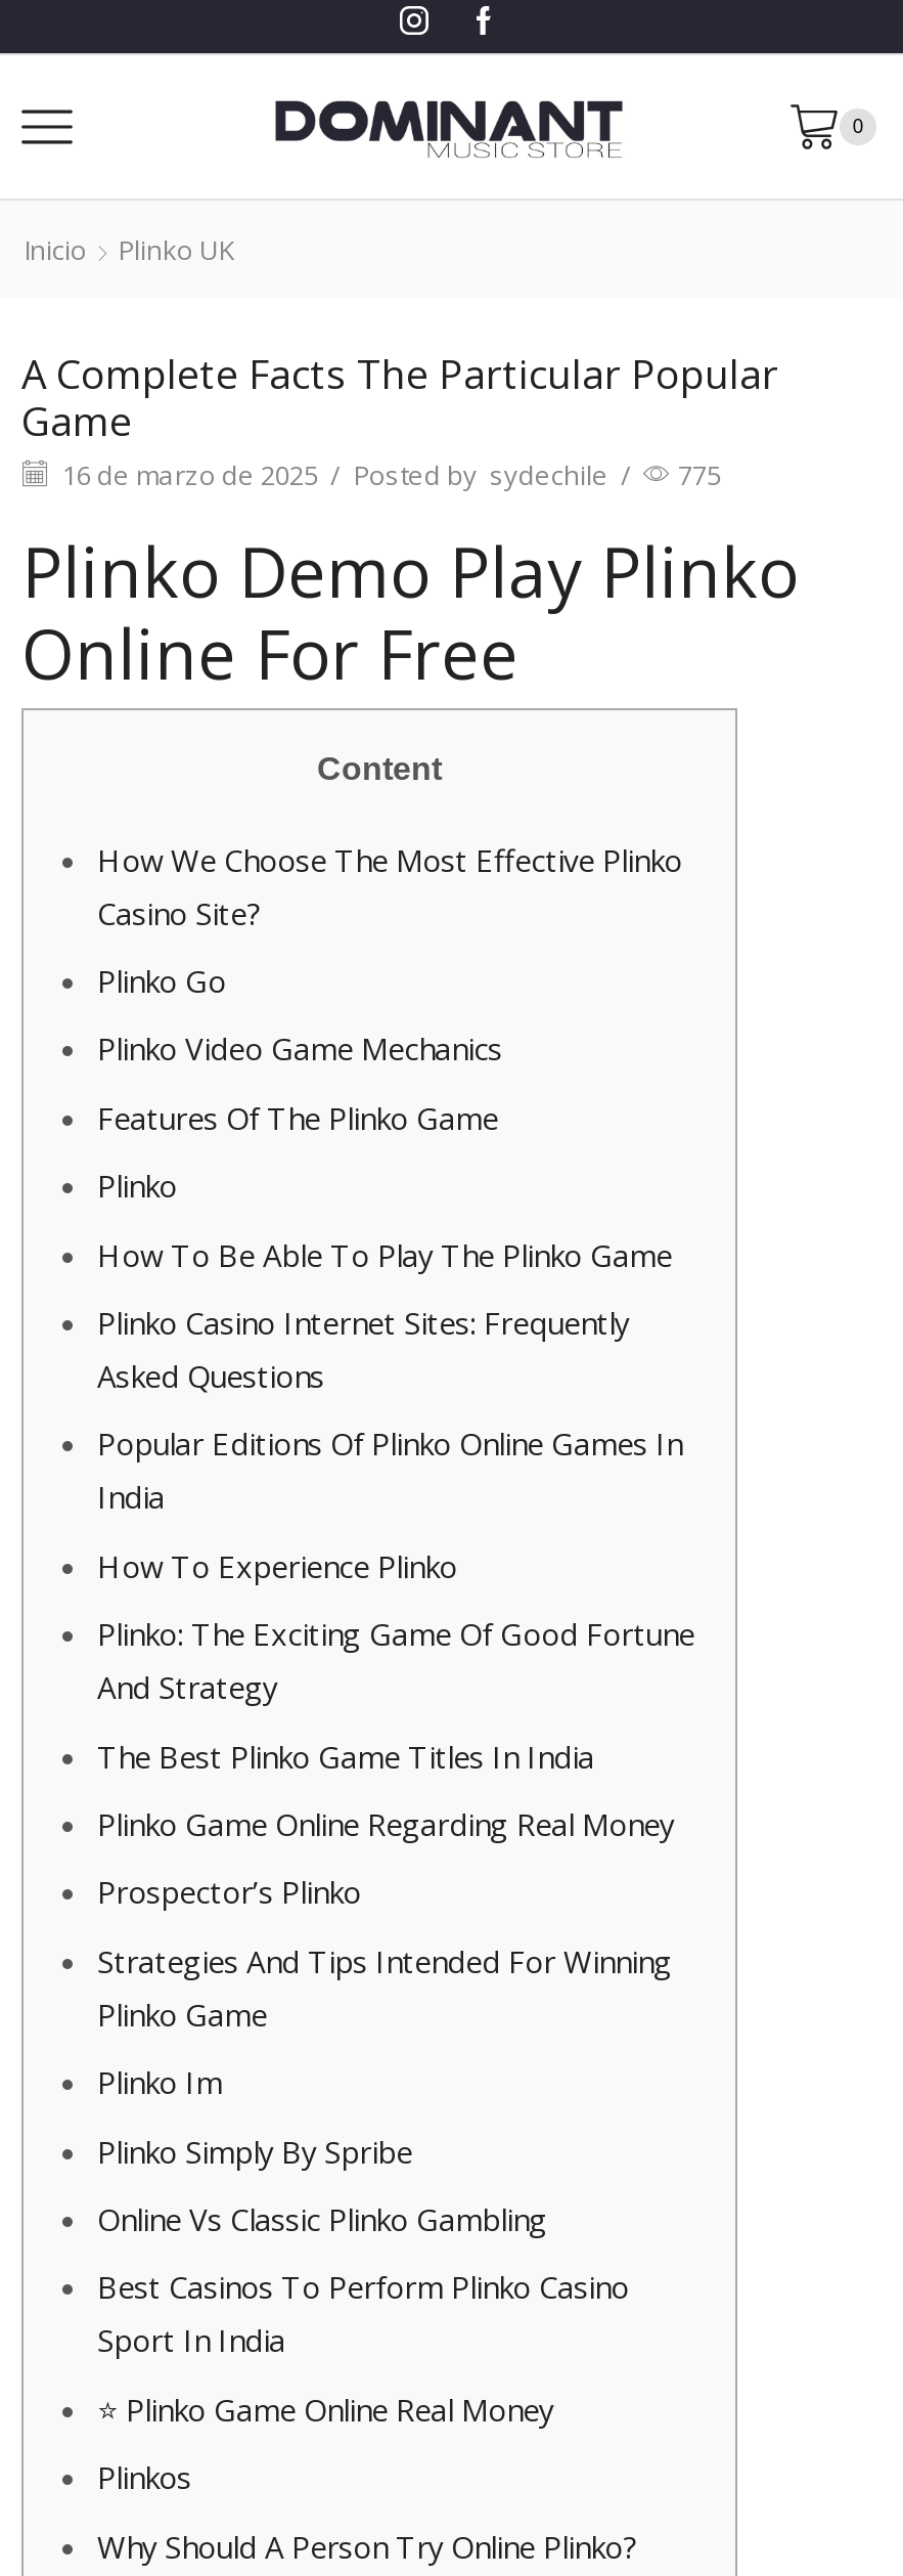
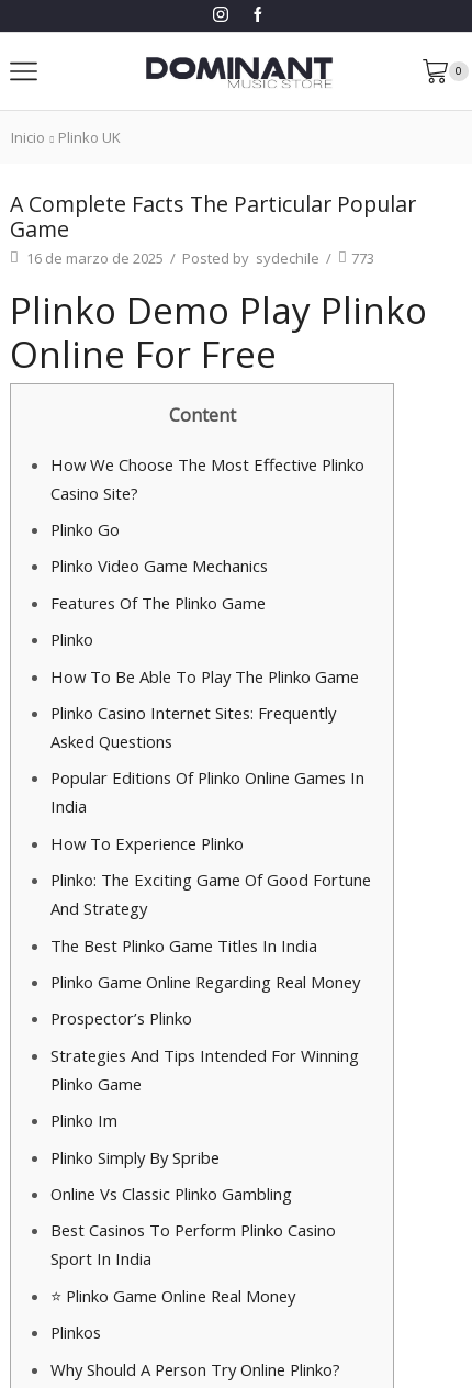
[56,456,721,493] 16 de marzo de 2025 / Posted by sydechile / 775 -> [23,248,374,268] 16 de marzo de 2025 / Posted by sydechile / 773

